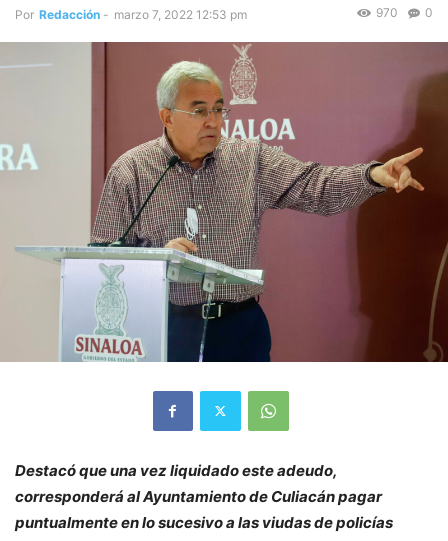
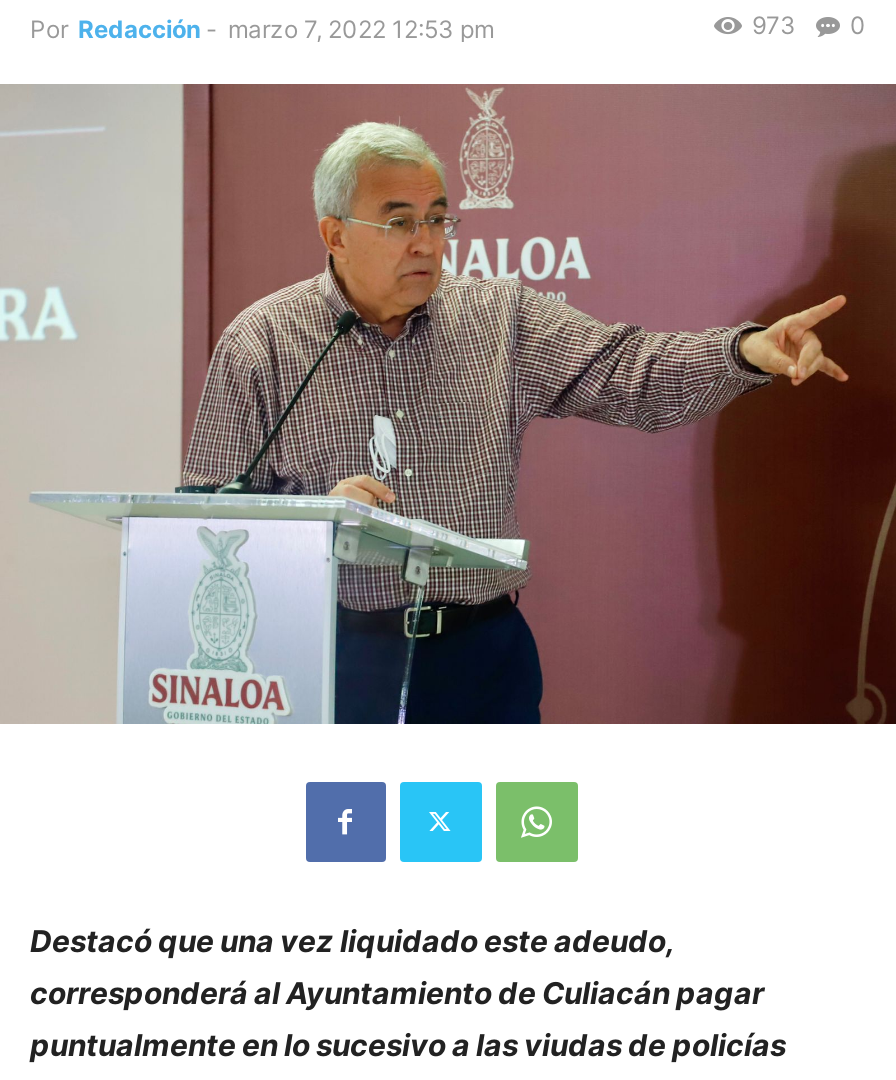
[376,5,433,20] 970 0 -> [752,10,866,40] 973 0

